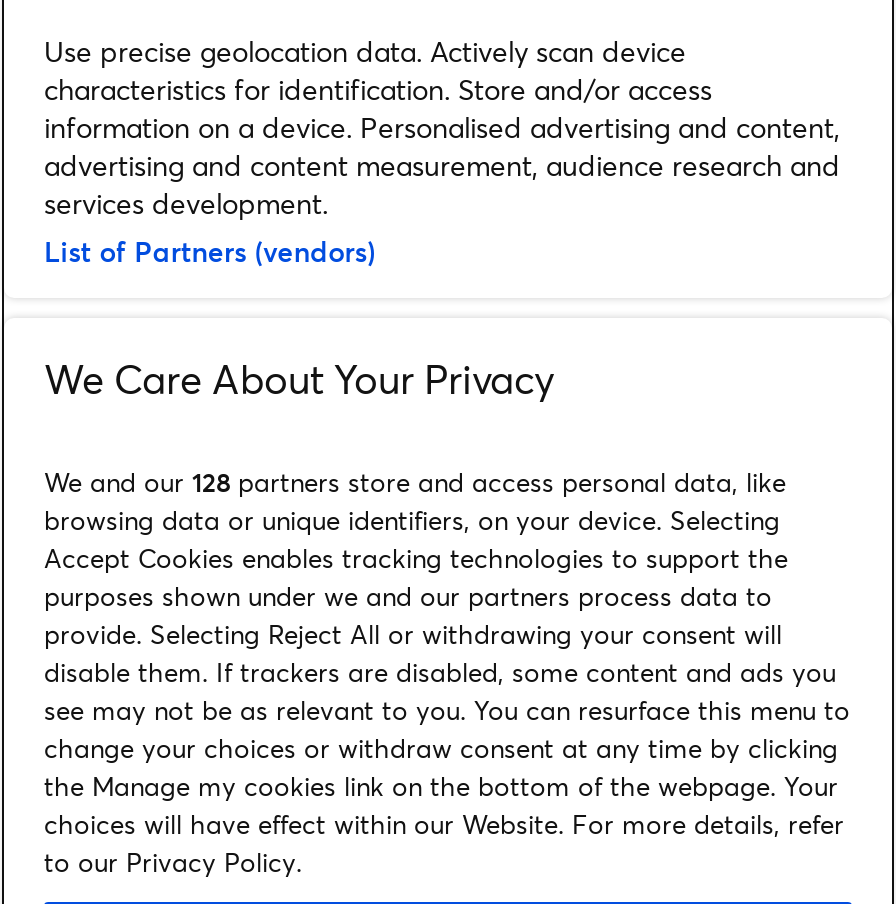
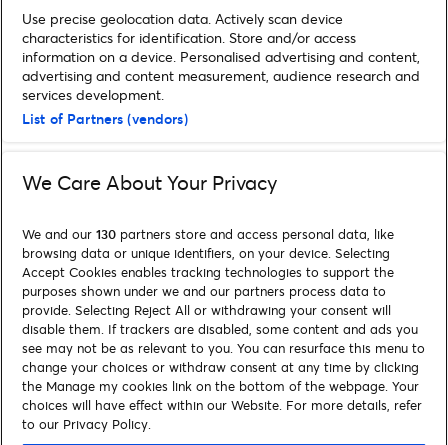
[44,464,786,500] We and our 128 partners store and access personal data, like -> [22,225,394,243] We and our 130 partners store and access personal data, like

